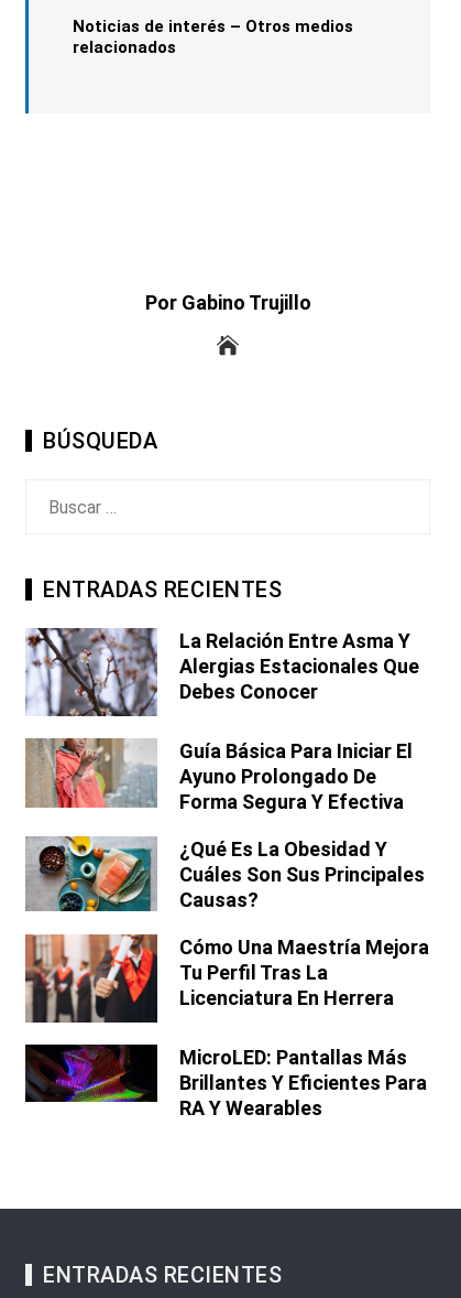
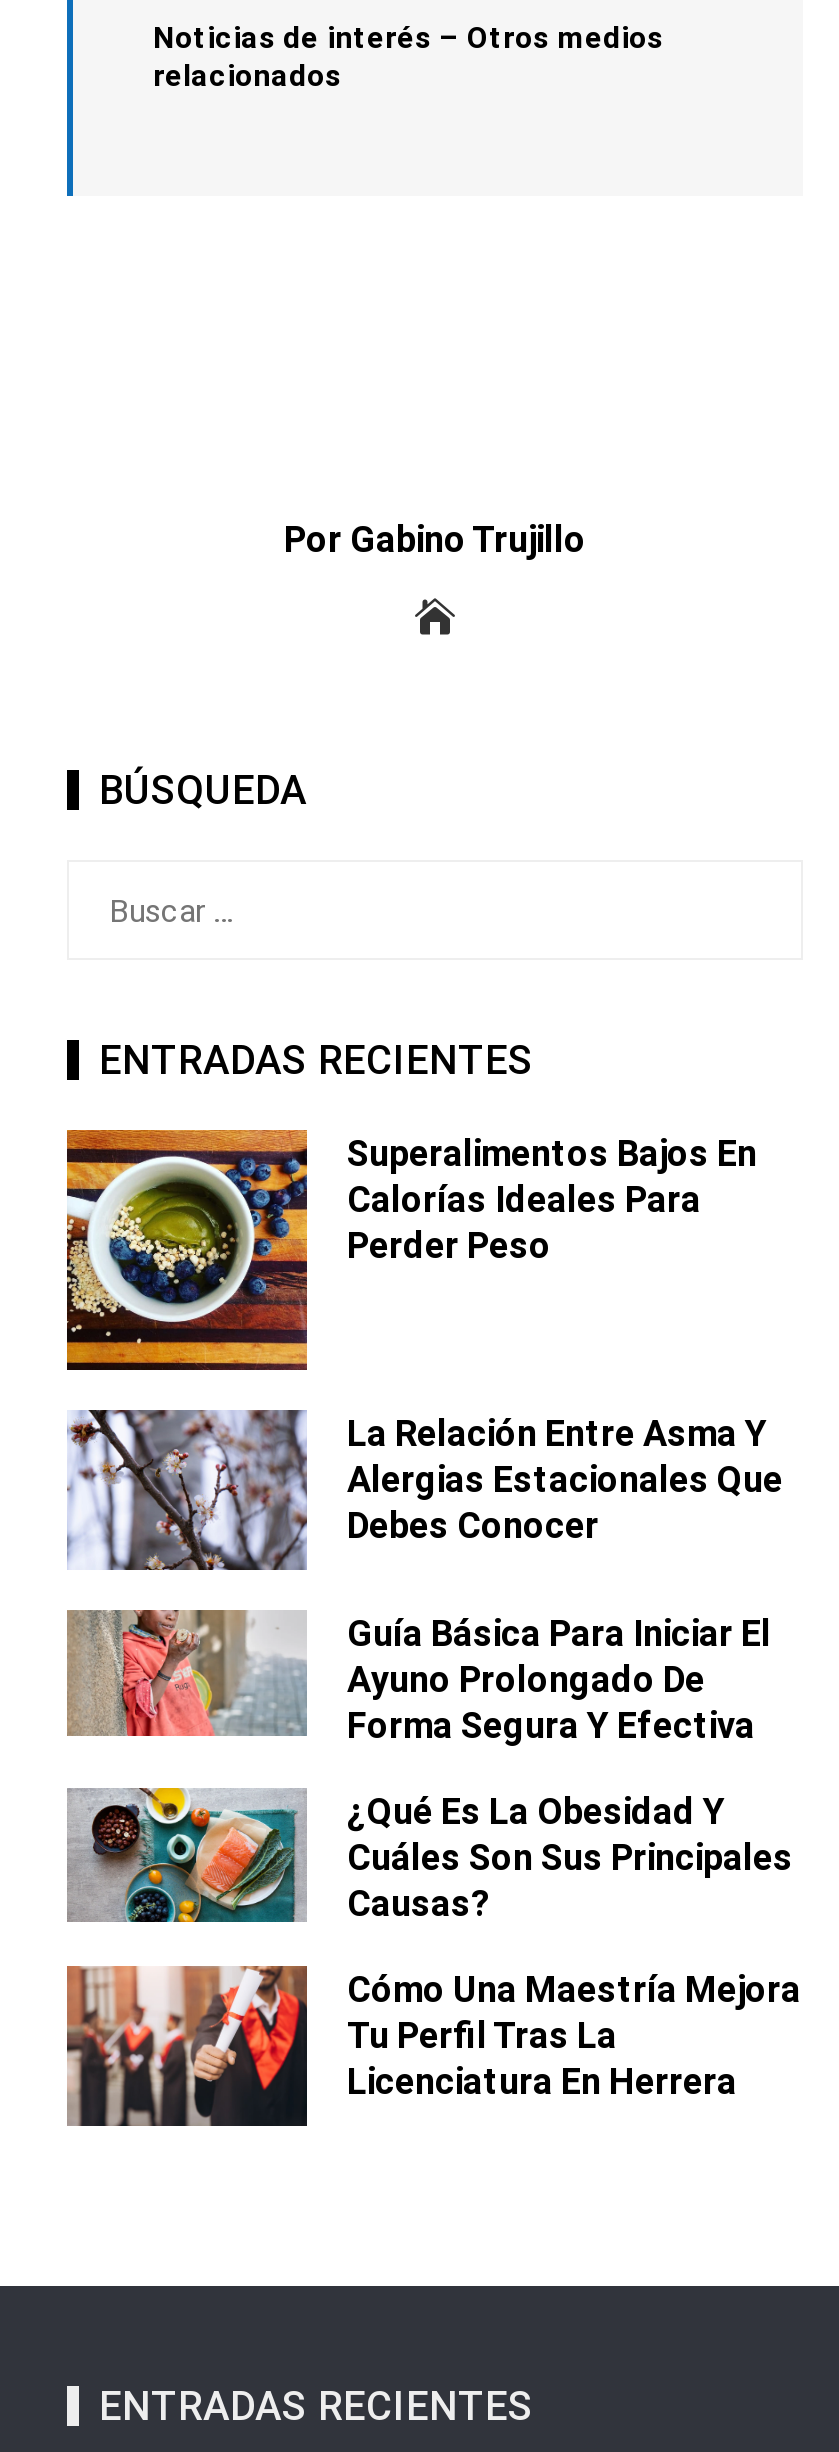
none -> [65,1128,757,1372] [image] | Superalimentos Bajos En | Calorías Ideales Para | Perder Peso
moved [24,626,429,1010] -> [65,1406,801,2102]: [image] | La Relación Entre Asma Y | Alergias Estacionales Que | ... | Tu Perfil Tras La | Licenciatura En Herrera
[24,1043,427,1121] [image] | MicroLED: Pantallas Más | Brillantes Y Eficientes Para | RA Y Wearables -> none

